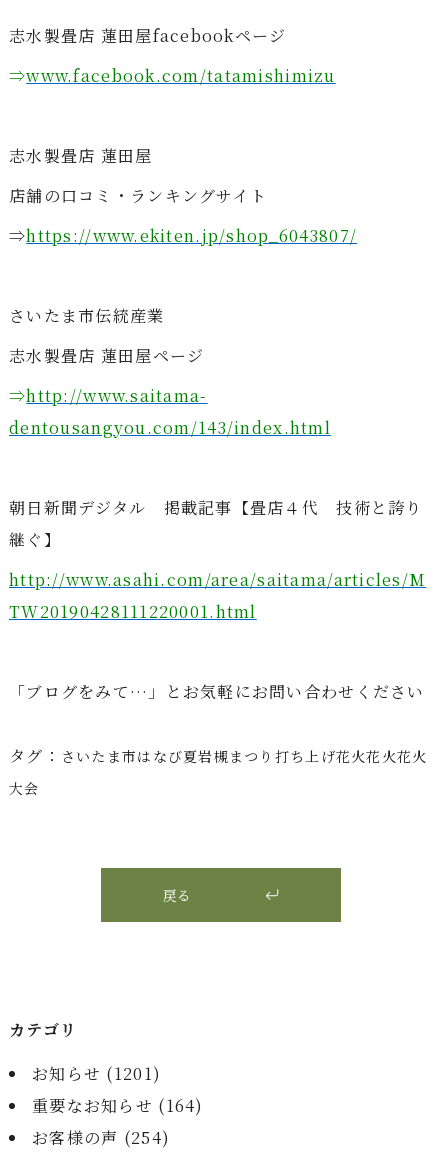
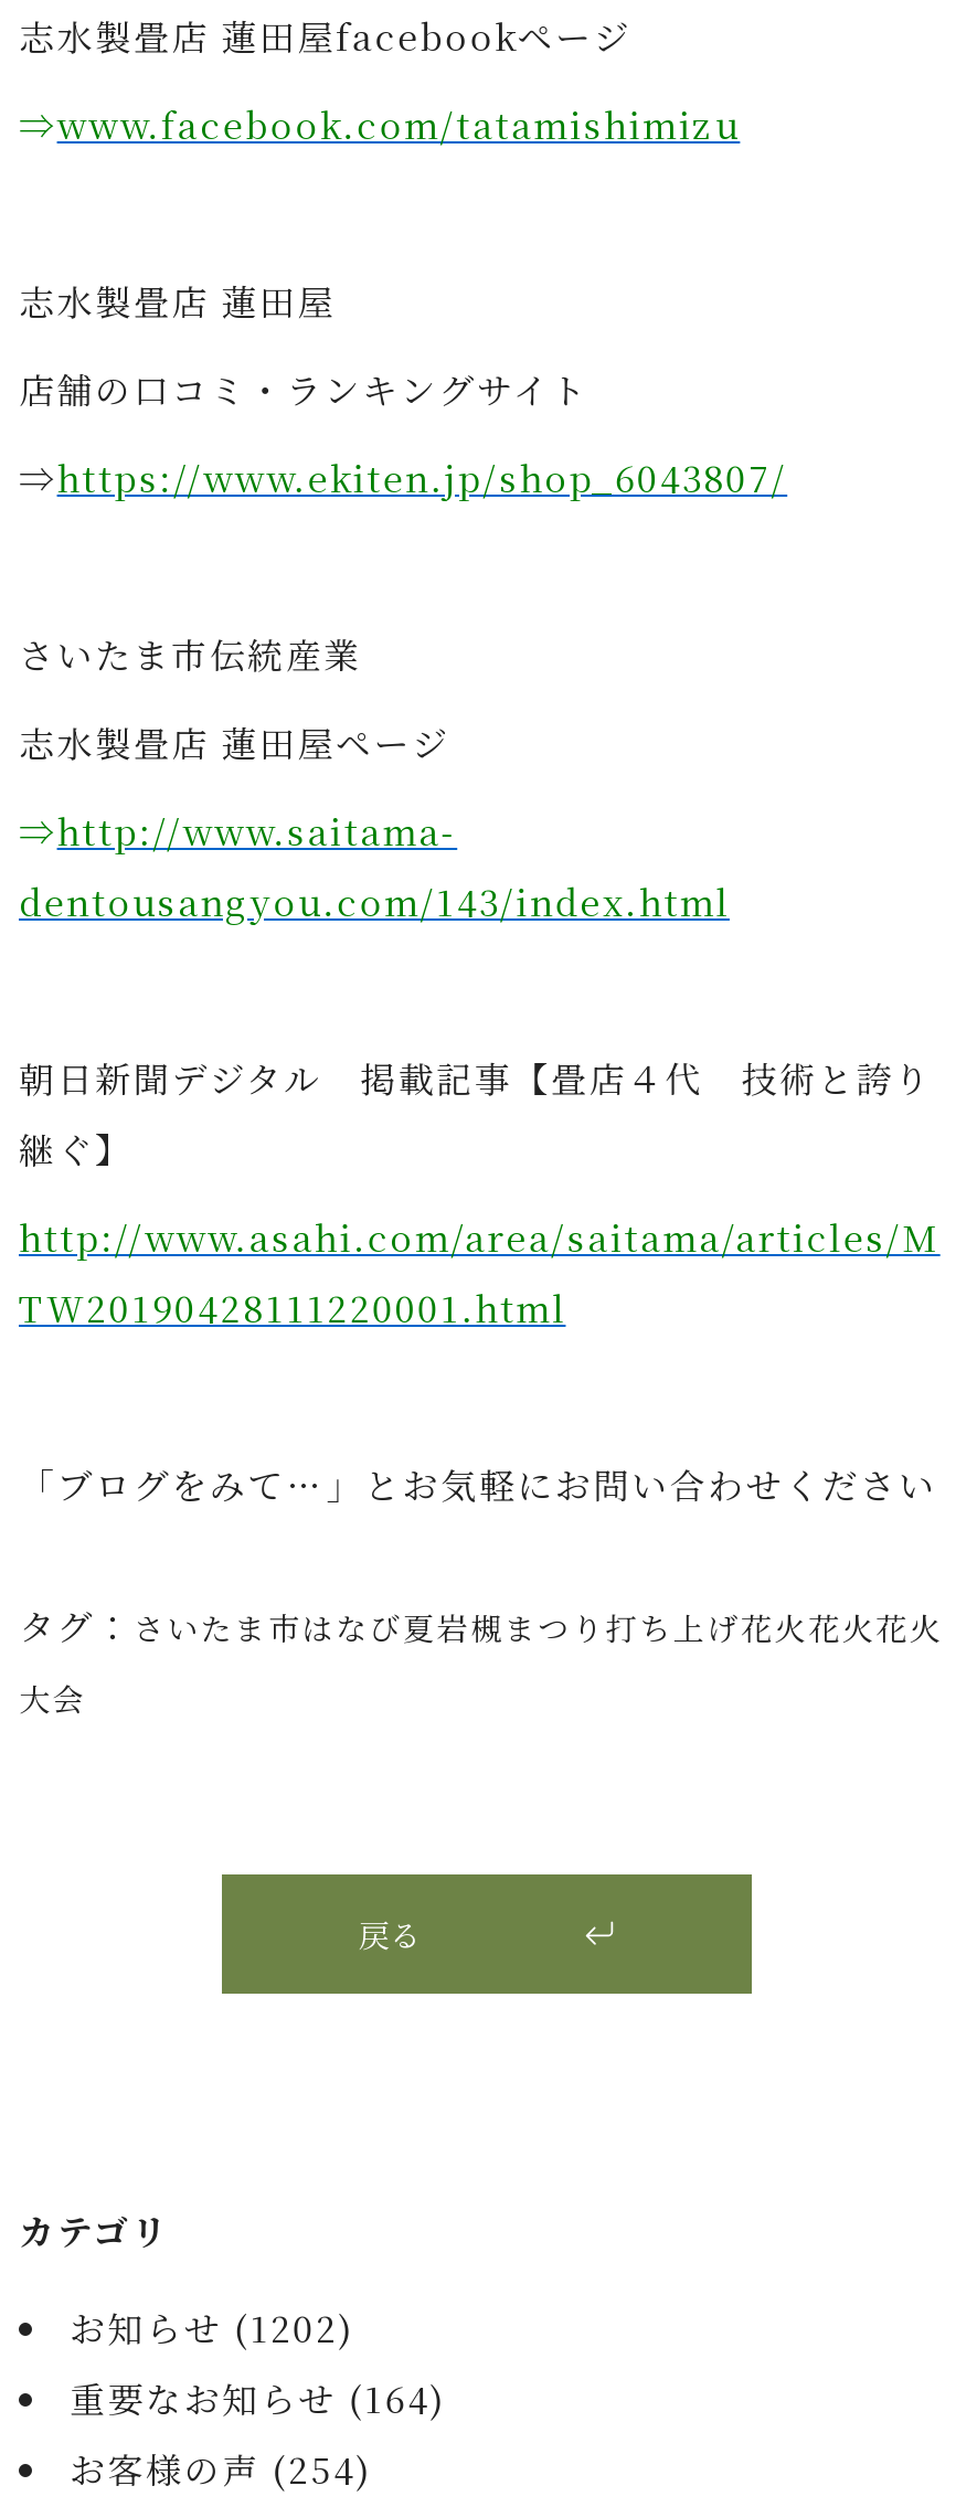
[32,1062,161,1085] お知らせ (1201) -> [70,2303,357,2354] お知らせ (1202)

